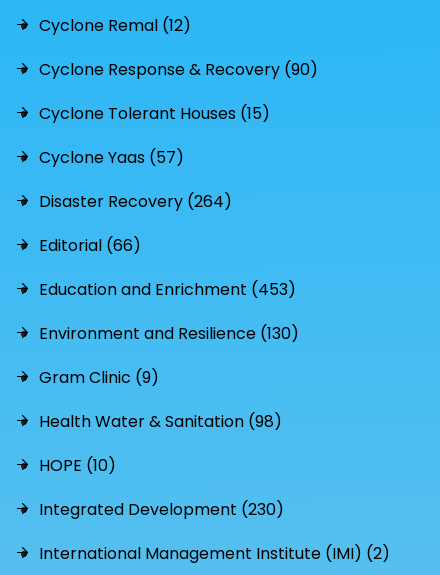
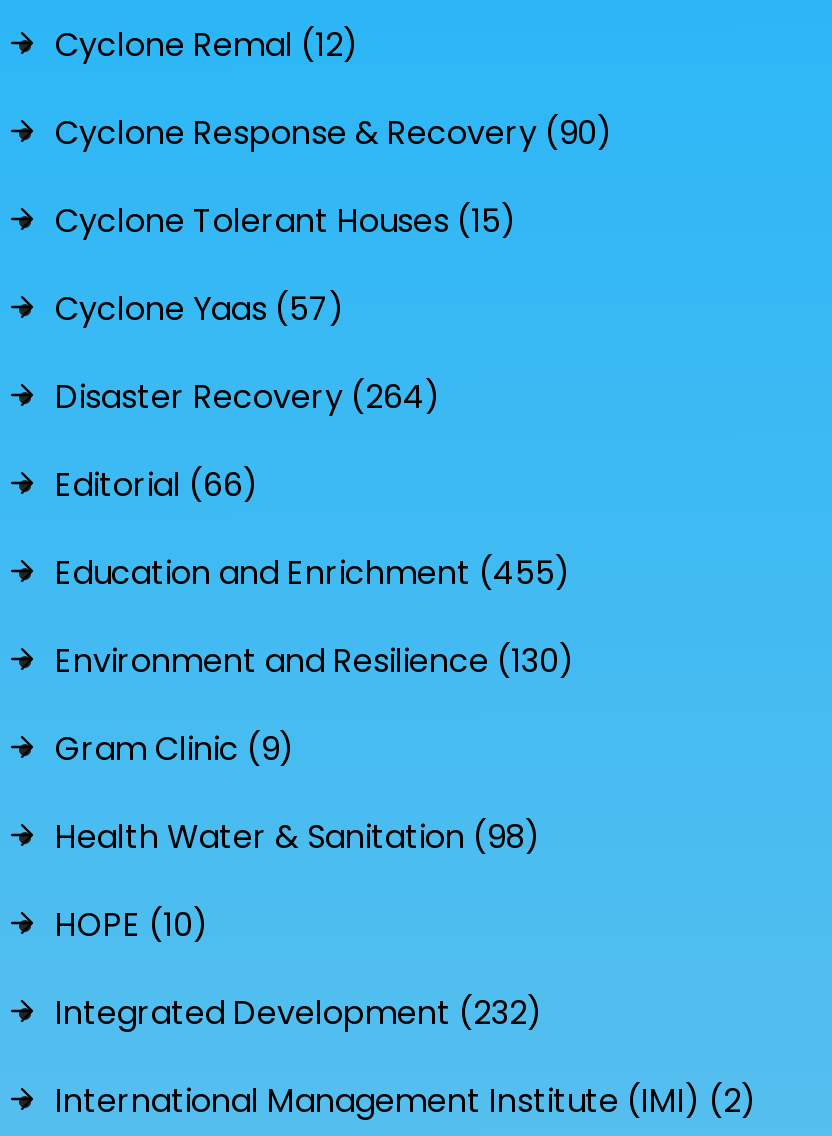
[39,277,296,300] Education and Enrichment (453) -> [55,549,571,595] Education and Enrichment (455)
[39,497,284,520] Integrated Development (230) -> [55,989,543,1035] Integrated Development (232)

